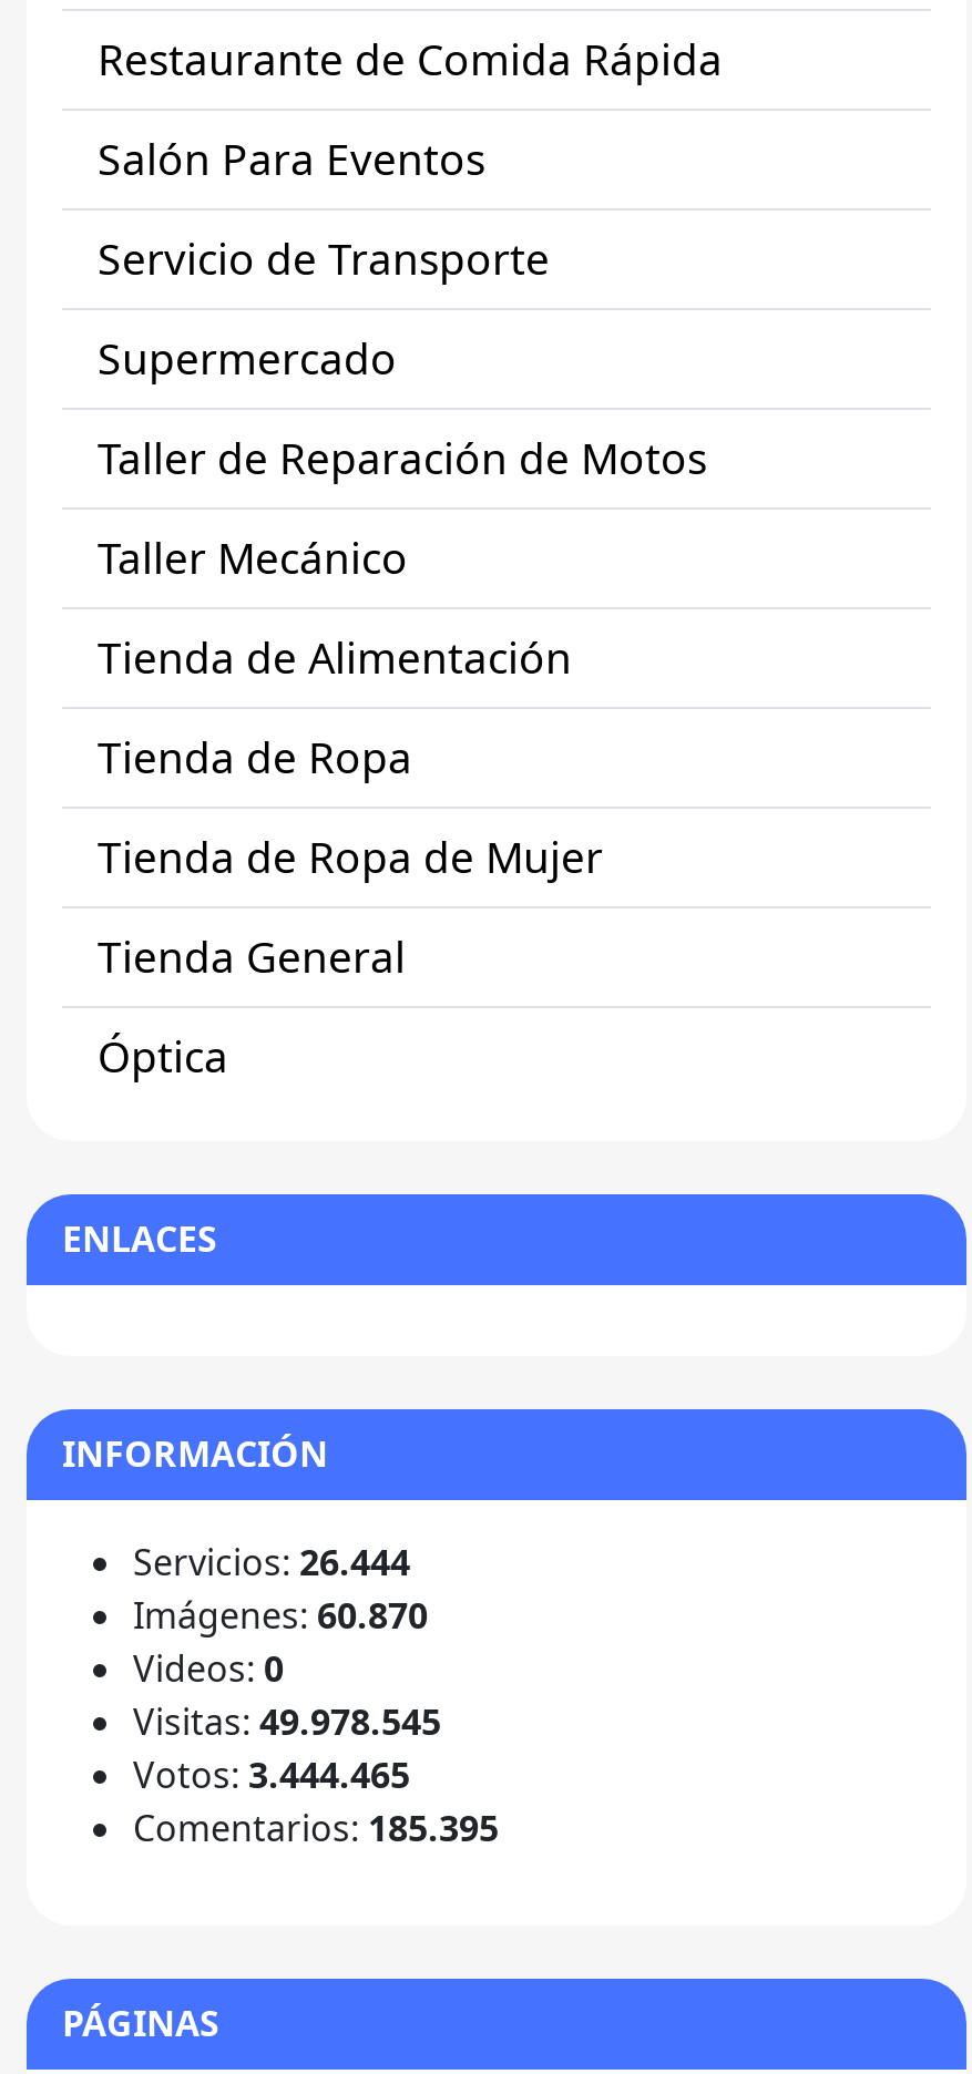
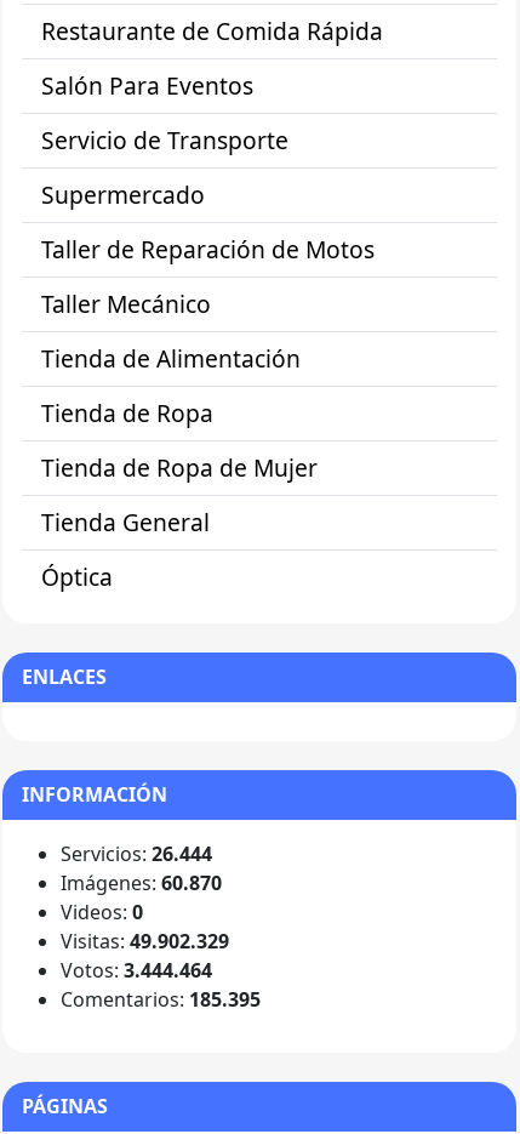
[133,1697,441,1746] Visitas: 49.978.545 -> [61,928,229,954] Visitas: 49.902.329
[133,1750,410,1799] Votos: 3.444.465 -> [61,957,212,983] Votos: 3.444.464

